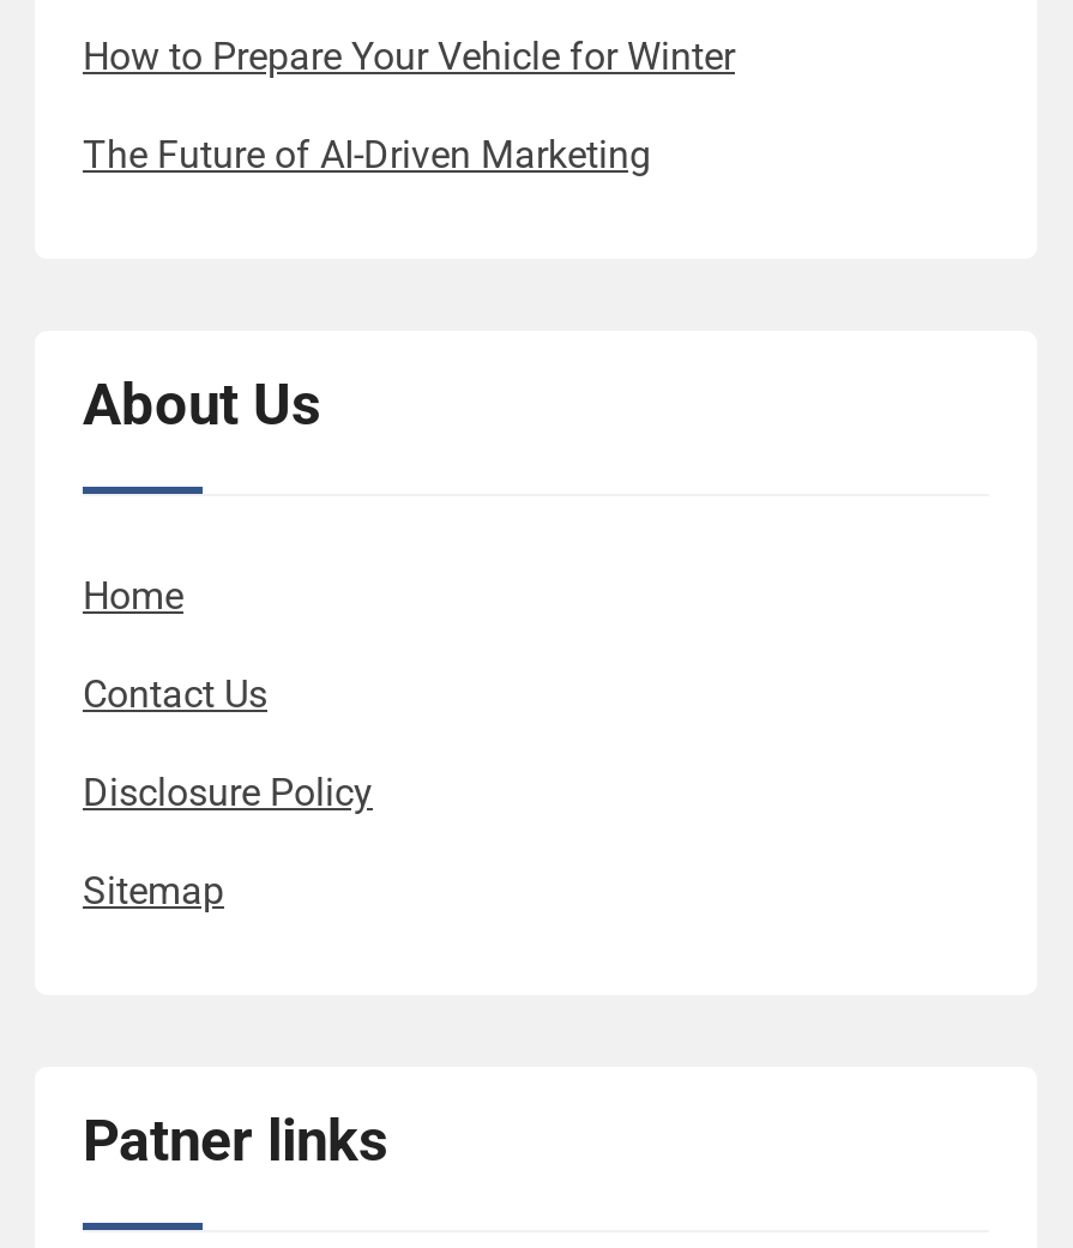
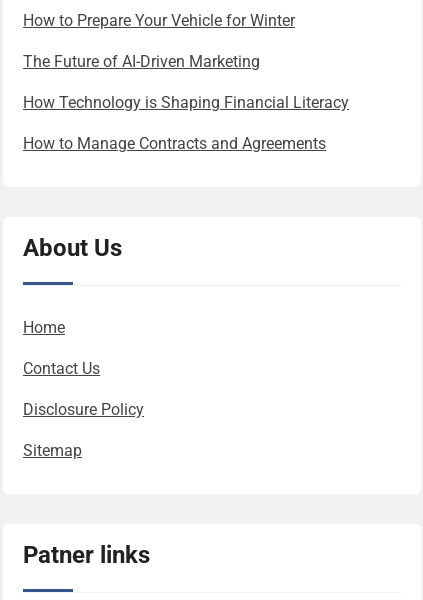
none -> [23,93,349,153] How Technology is Shaping Financial Literacy | How to Manage Contracts and Agreements

